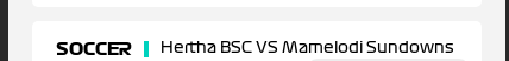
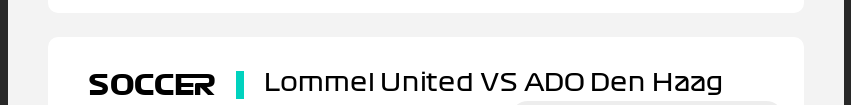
[161,41,454,55] Hertha BSC VS Mamelodi Sundowns -> [264,71,722,95] Lommel United VS ADO Den Haag

